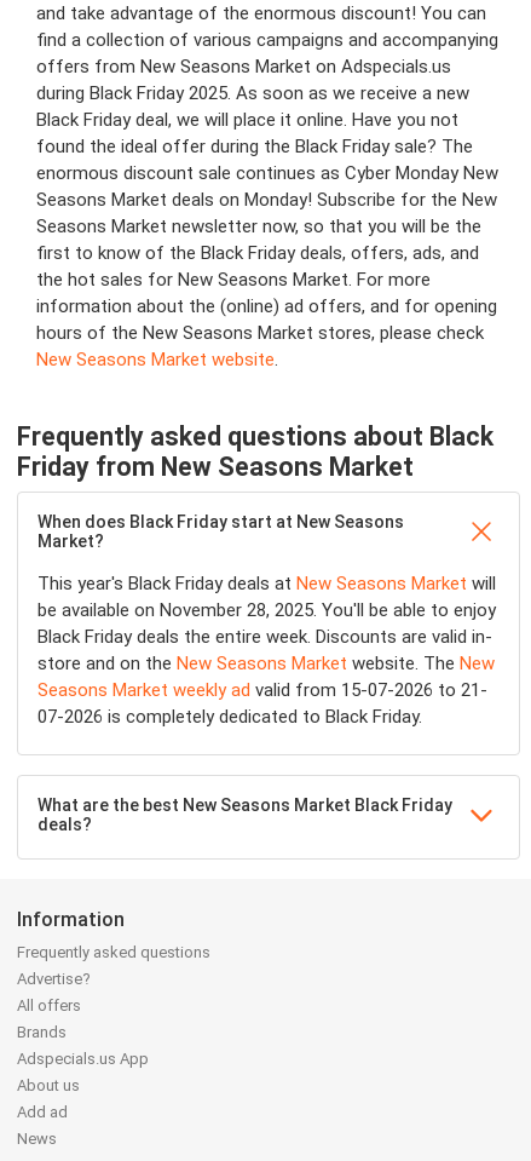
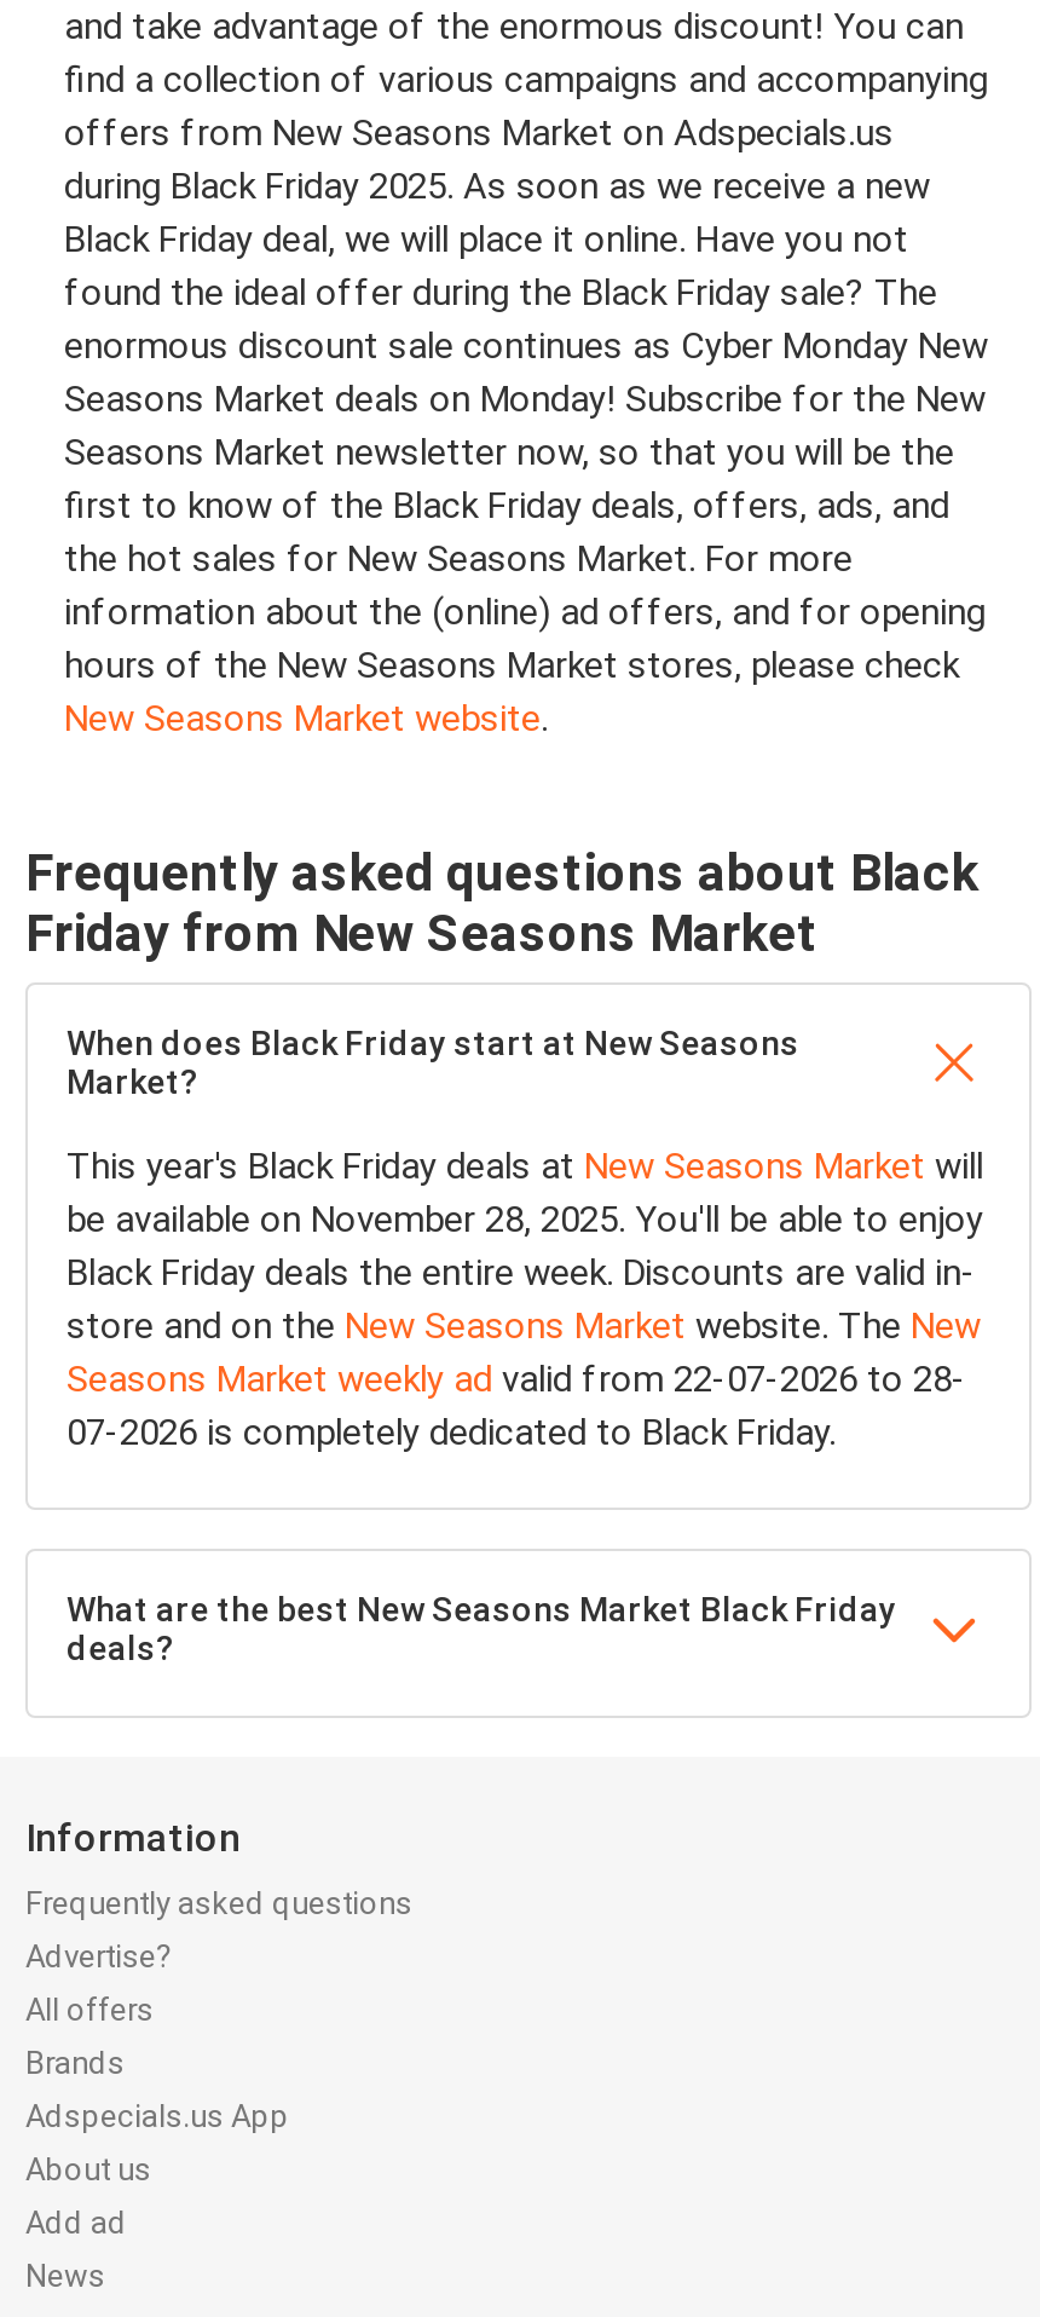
[37,680,487,701] Seasons Market weekly ad valid from 15-07-2026 to 21- -> [67,1359,966,1402] Seasons Market weekly ad valid from 22-07-2026 to 28-

